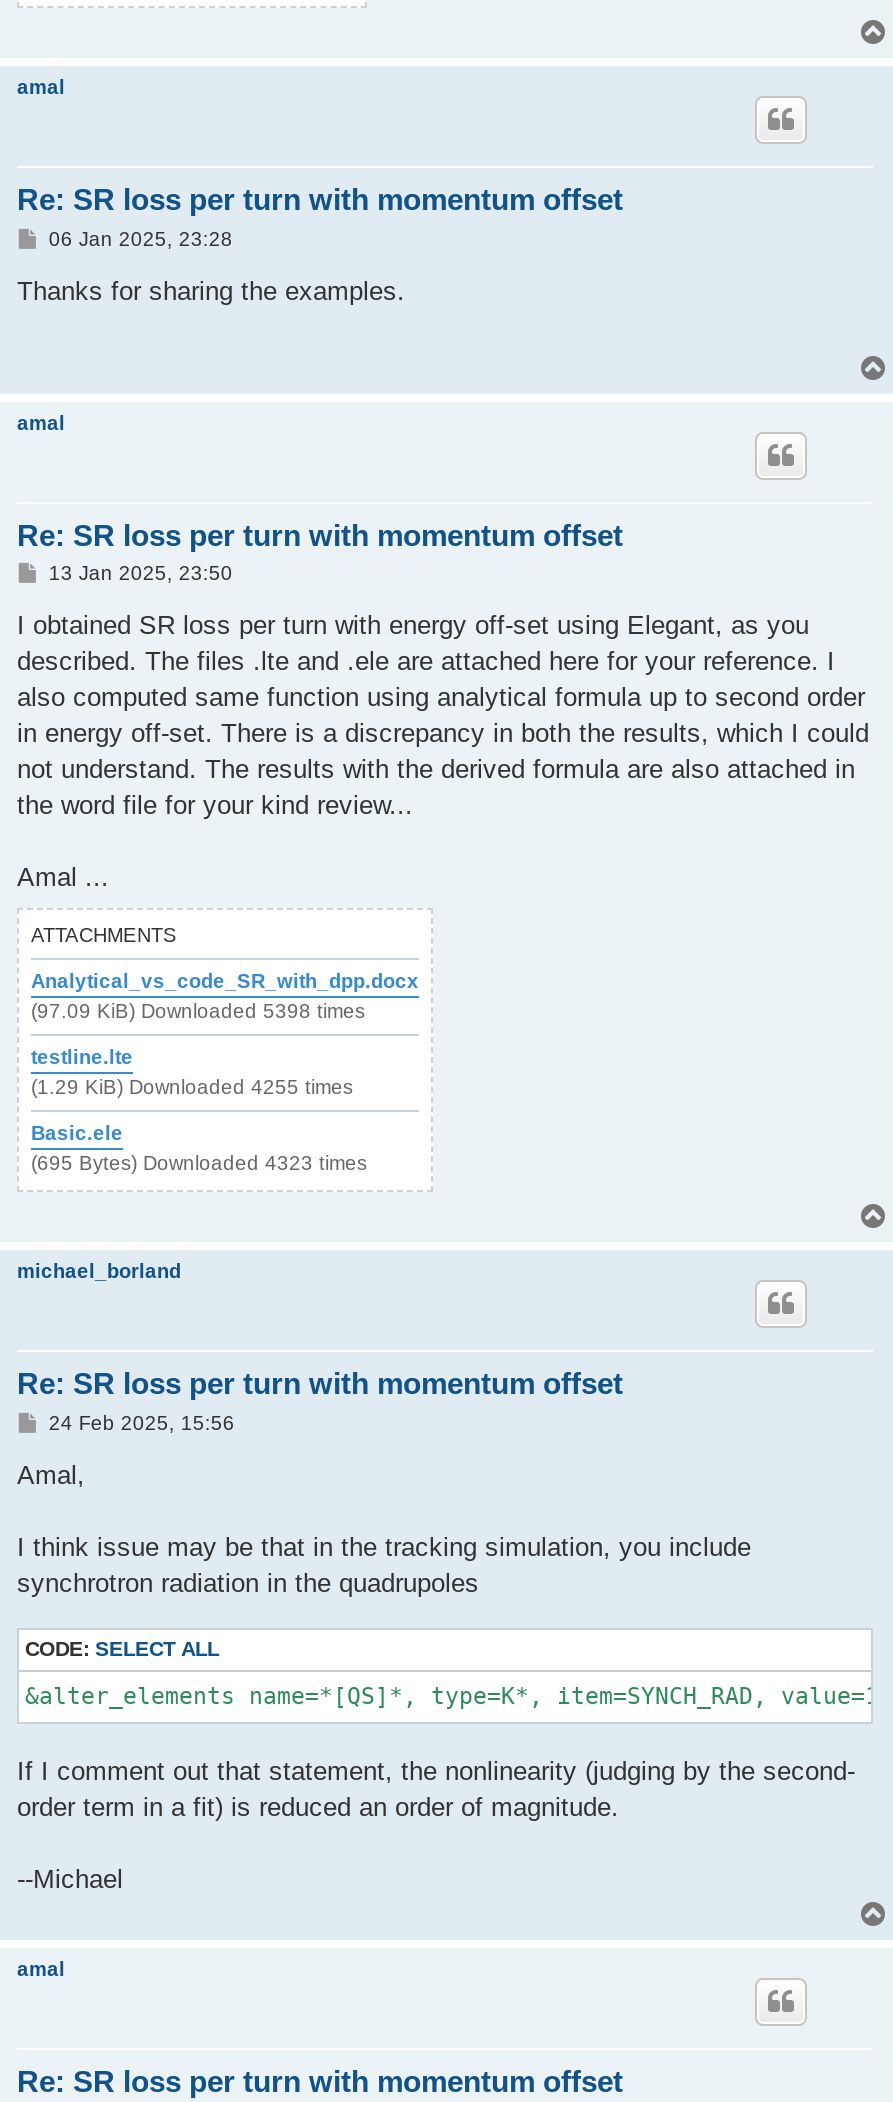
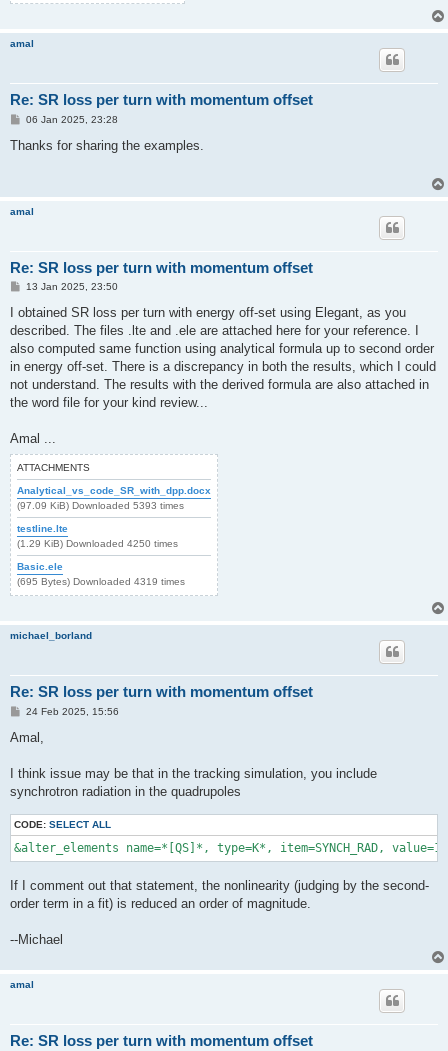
[31,1000,365,1022] (97.09 KiB) Downloaded 5398 times -> [17,500,184,511] (97.09 KiB) Downloaded 5393 times
[31,1076,353,1098] (1.29 KiB) Downloaded 4255 times -> [17,538,178,549] (1.29 KiB) Downloaded 4250 times
[31,1152,367,1174] (695 Bytes) Downloaded 4323 times -> [17,576,185,587] (695 Bytes) Downloaded 4319 times

